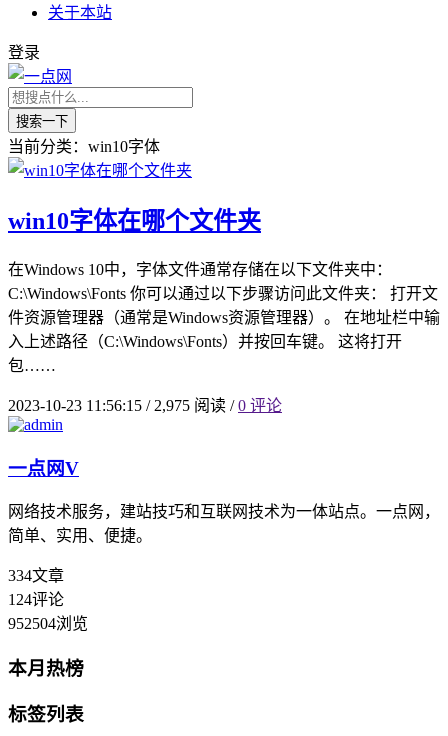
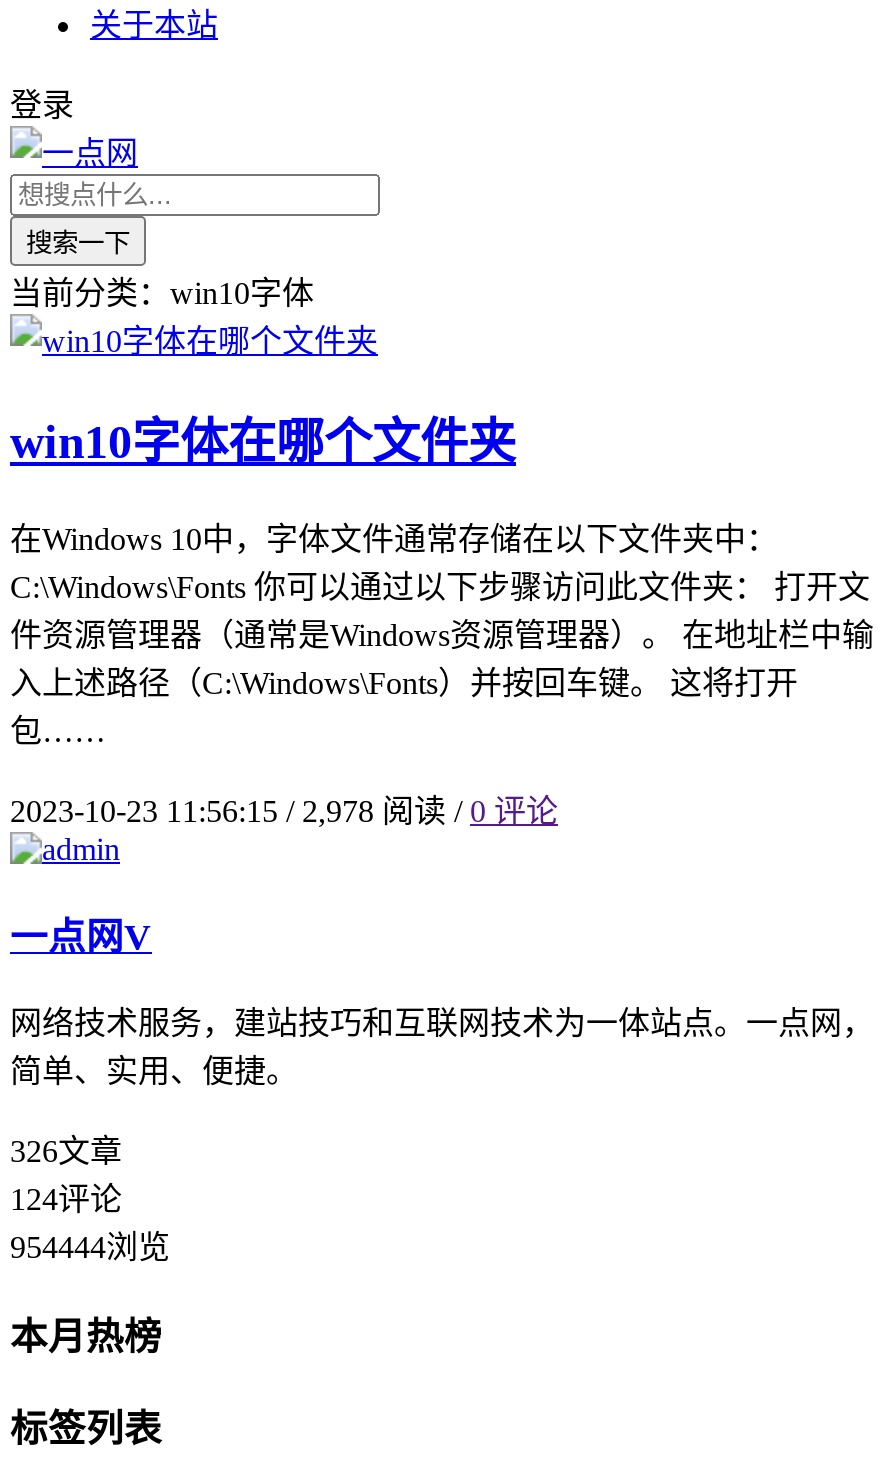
[8,397,282,414] 2023-10-23 11:56:15 / 2,975 阅读 / 0 评论 -> [10,794,558,828] 2023-10-23 11:56:15 / 2,978 阅读 / 0 评论
[8,567,64,584] 334文章 -> [10,1134,122,1168] 326文章
[8,615,88,632] 952504浏览 -> [10,1230,170,1264] 954444浏览

